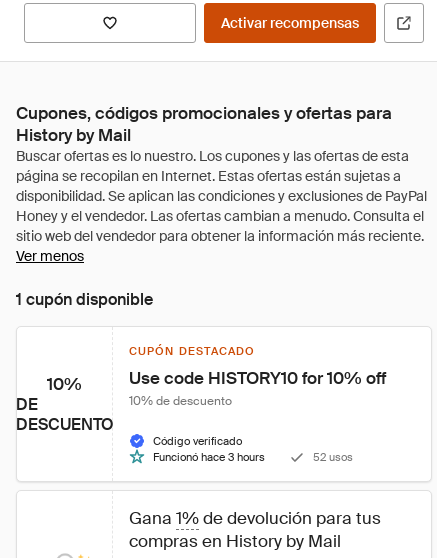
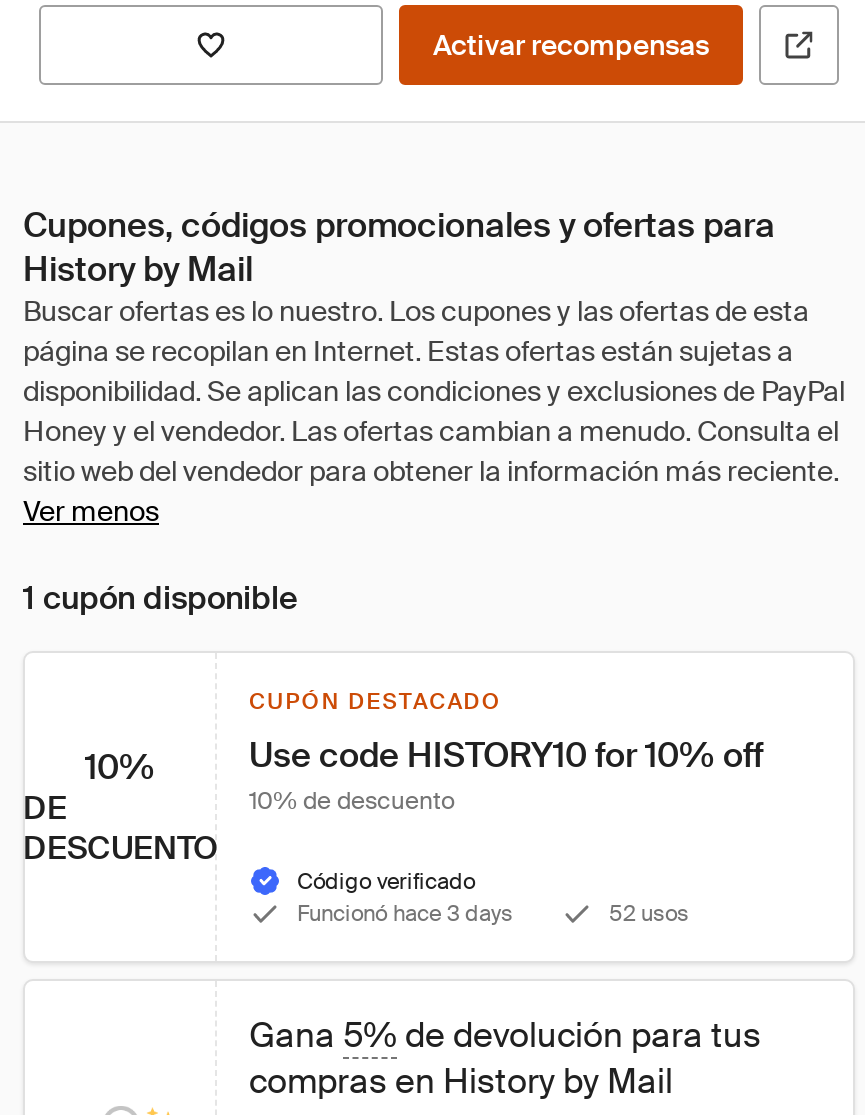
[153,450,265,464] Funcionó hace 3 hours -> [297,899,513,927] Funcionó hace 3 days
[129,507,385,529] Gana 1% de devolución para tus -> [249,1013,769,1057] Gana 5% de devolución para tus

